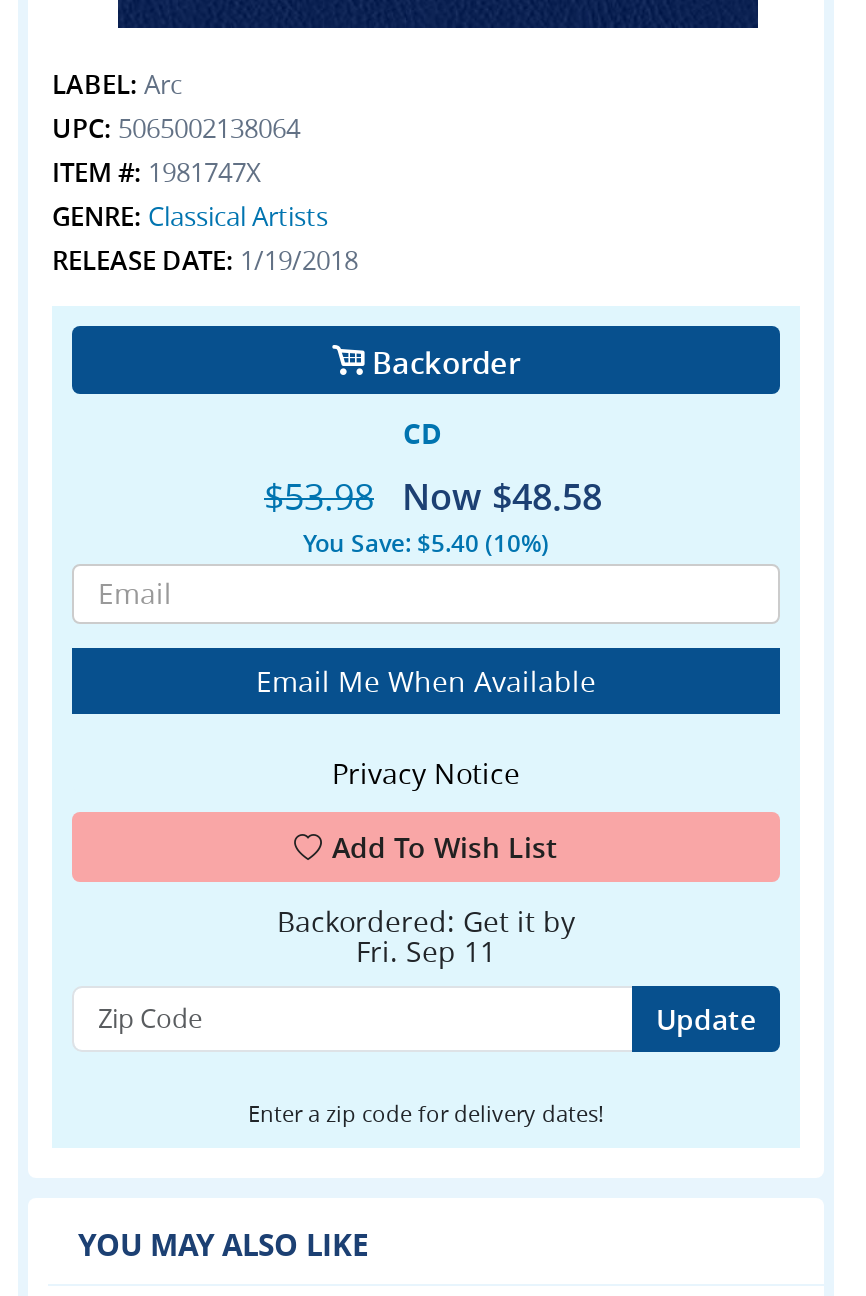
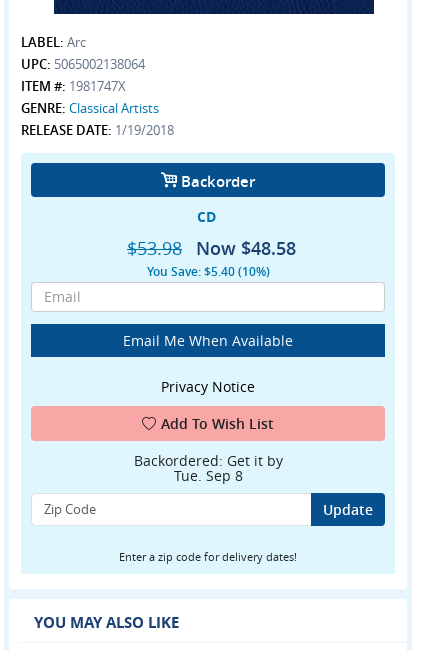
[356,932,496,970] Fri. Sep 11 -> [173,466,242,485] Tue. Sep 8

